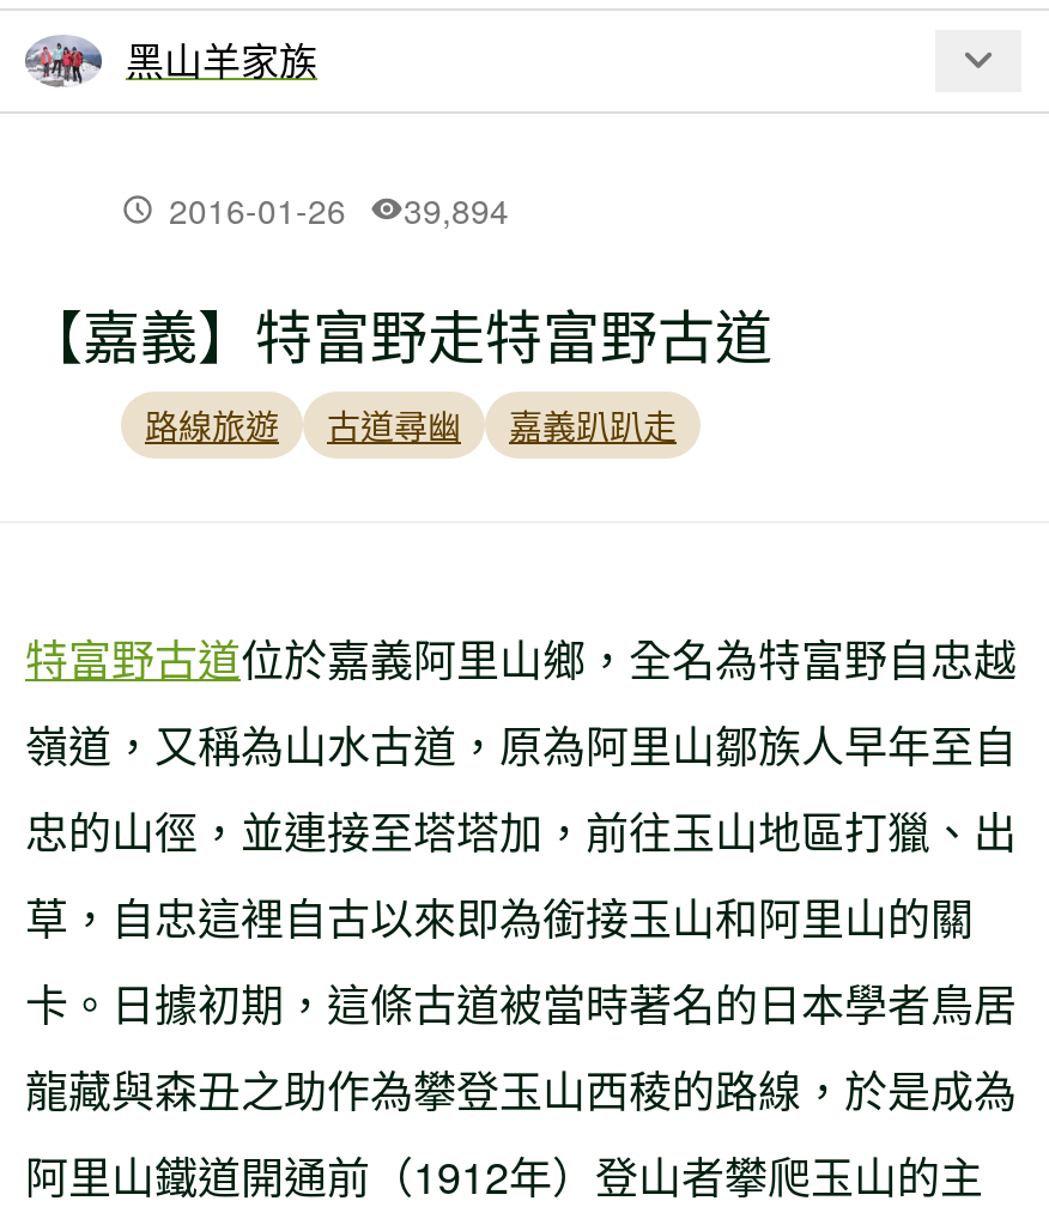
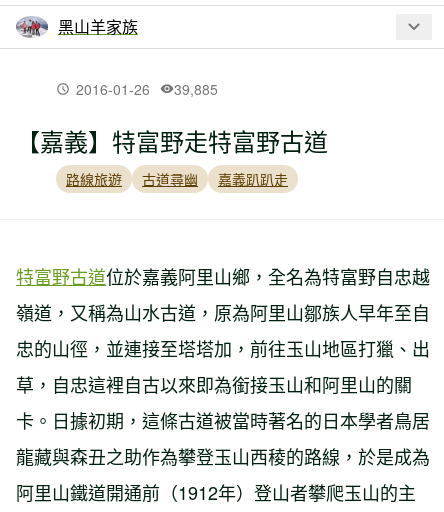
[404,186,509,234] 39,894 -> [174,79,218,99] 39,885

